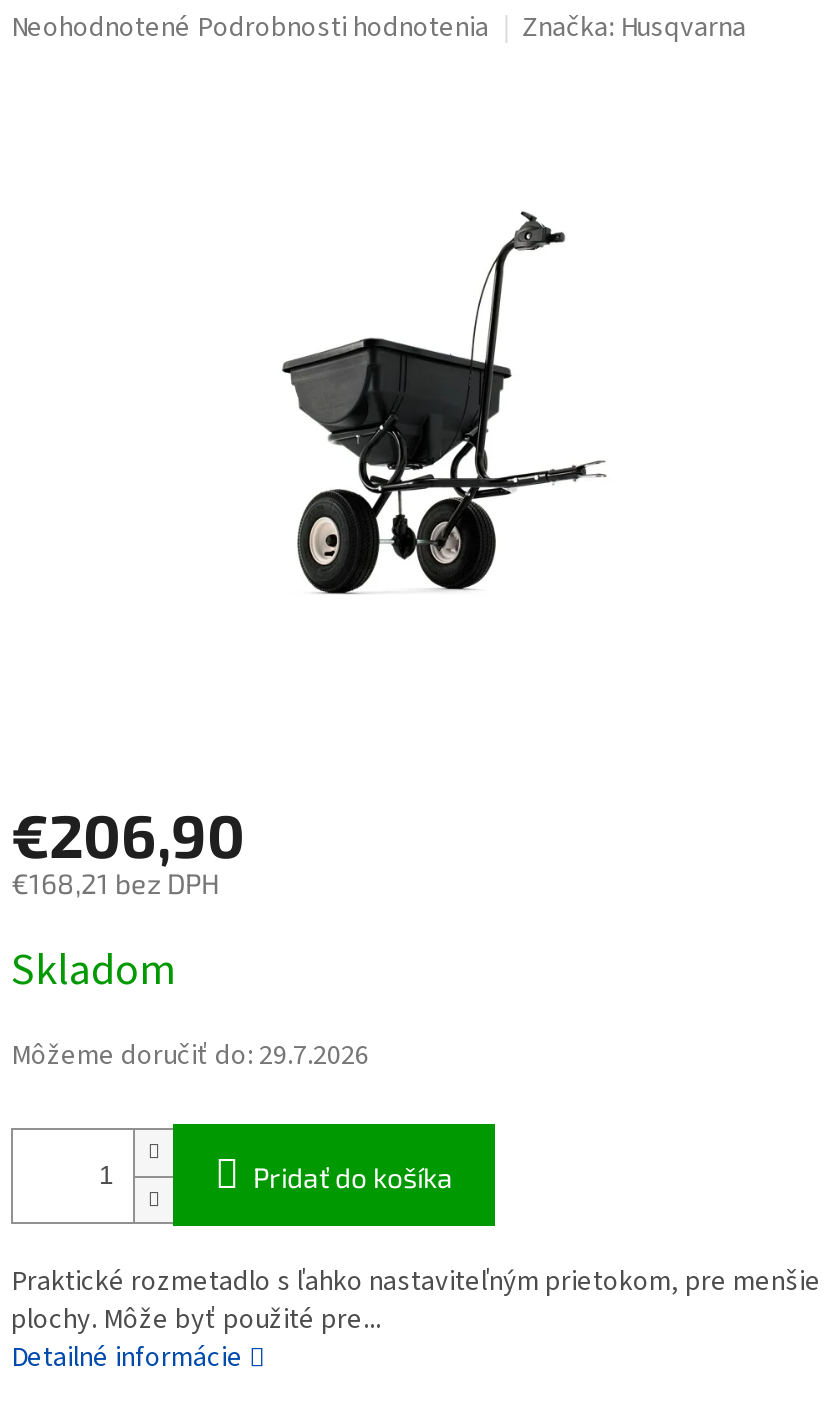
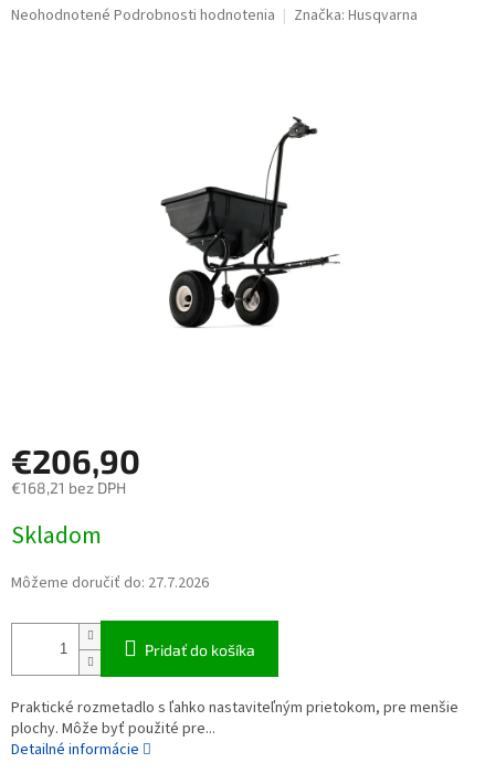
[11,1037,369,1077] Môžeme doručiť do: 29.7.2026 -> [11,572,209,595] Môžeme doručiť do: 27.7.2026

